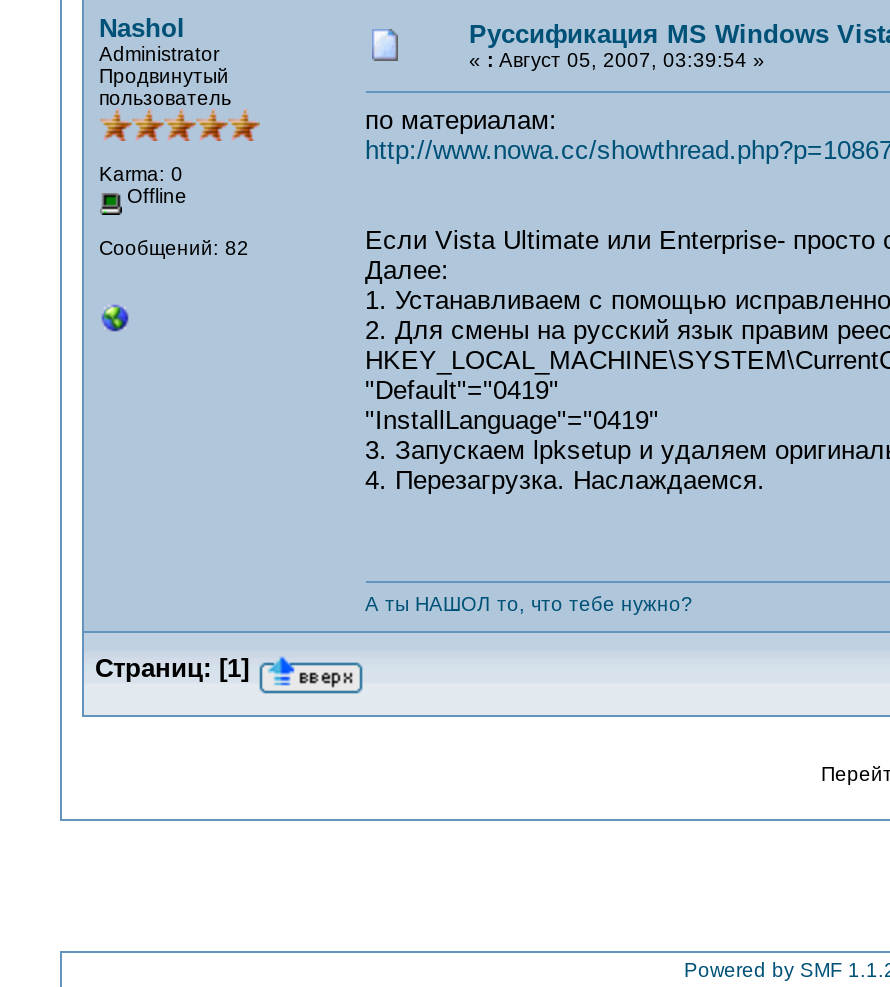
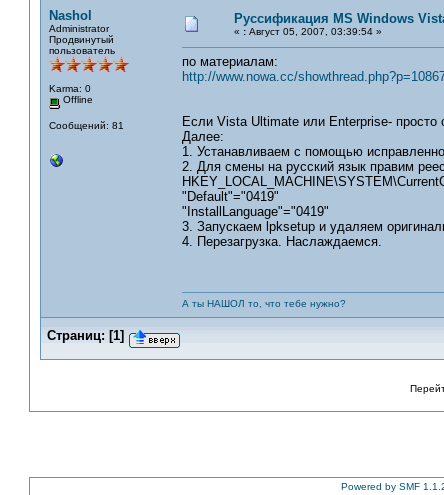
[99,236,249,258] Сообщений: 82 -> [48,119,123,130] Сообщений: 81

